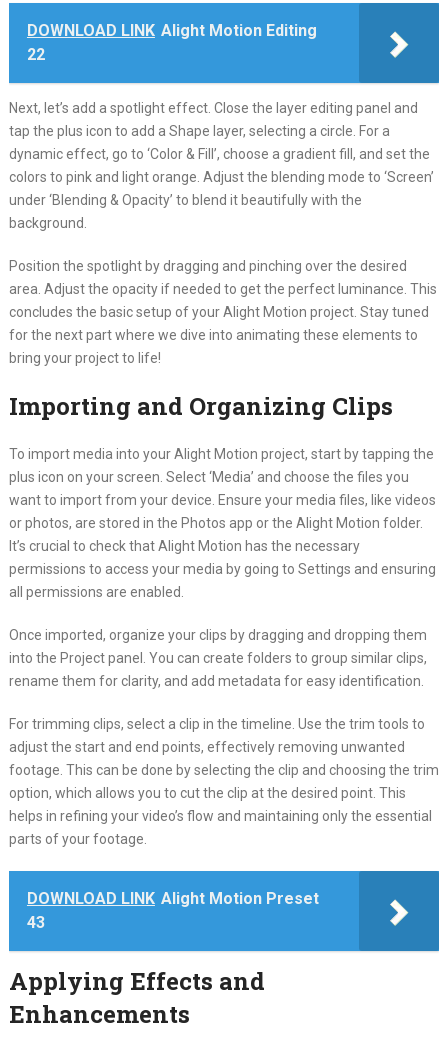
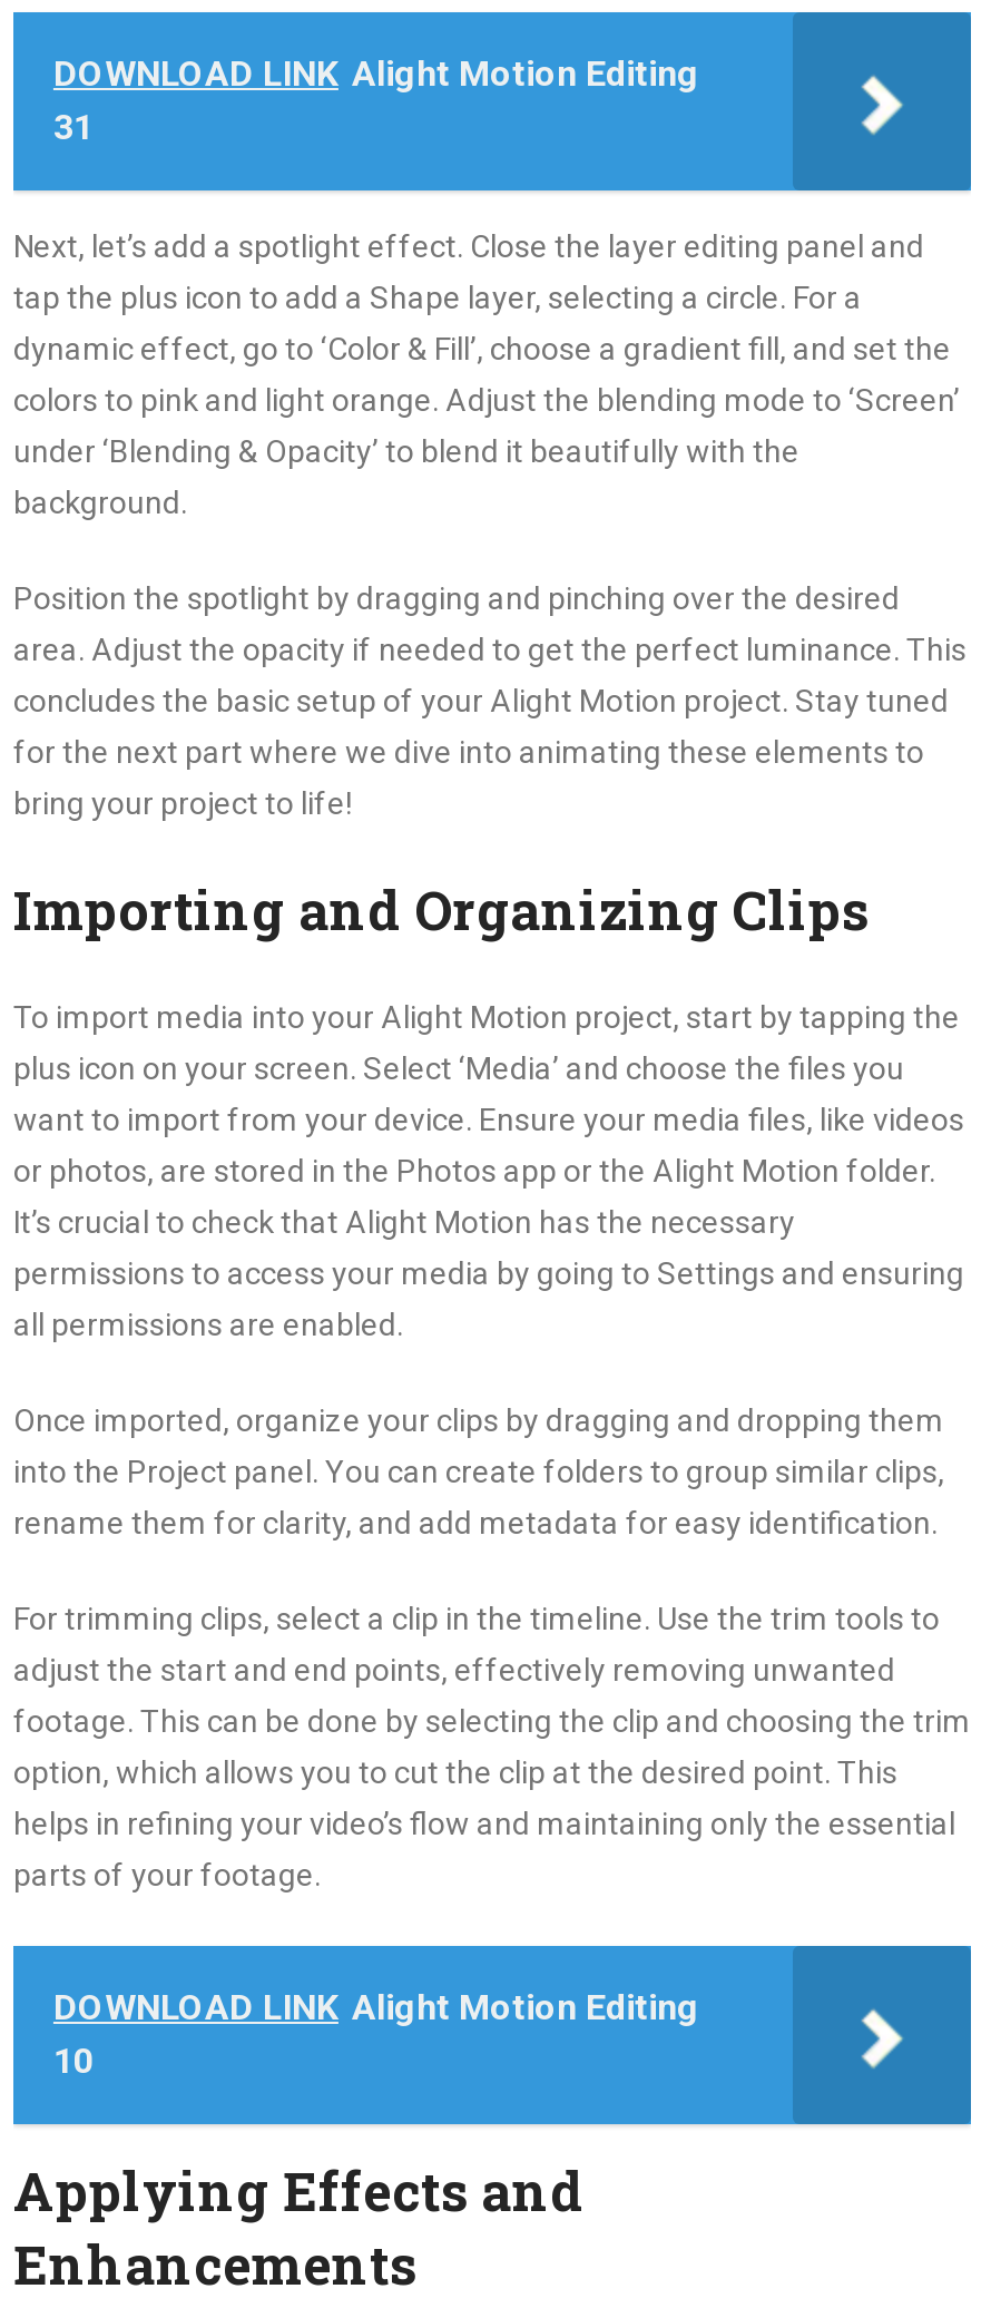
[27,45,45,64] 22 -> [53,106,94,148] 31
[27,889,319,908] DOWNLOAD LINK Alight Motion Preset -> [53,1986,699,2028] DOWNLOAD LINK Alight Motion Editing
[27,913,45,932] 43 -> [53,2040,94,2082] 10

